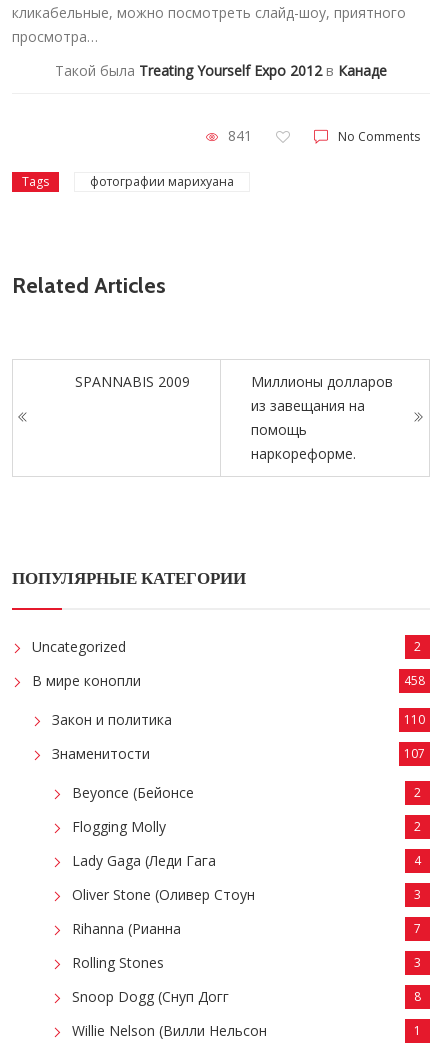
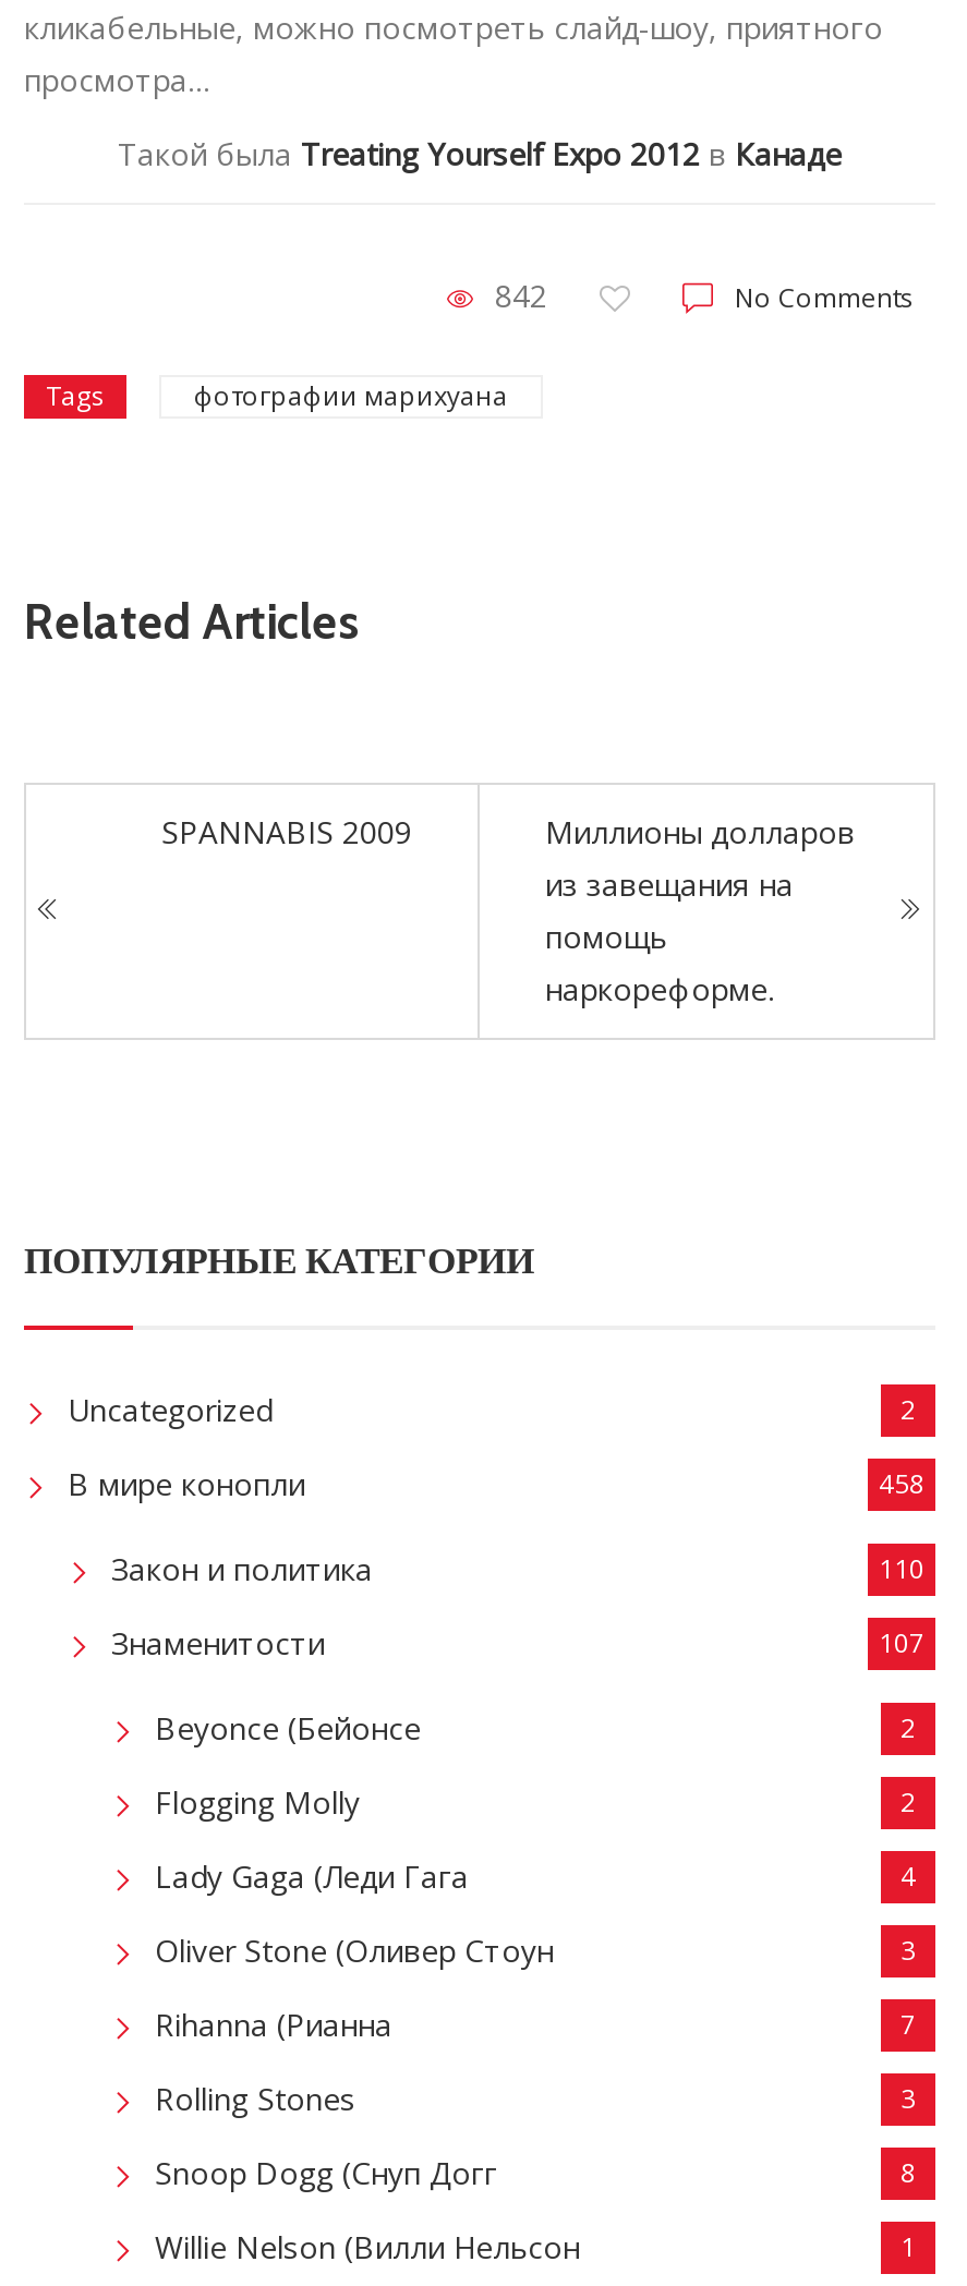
[228,126,252,145] 841 -> [495,274,547,316] 842

